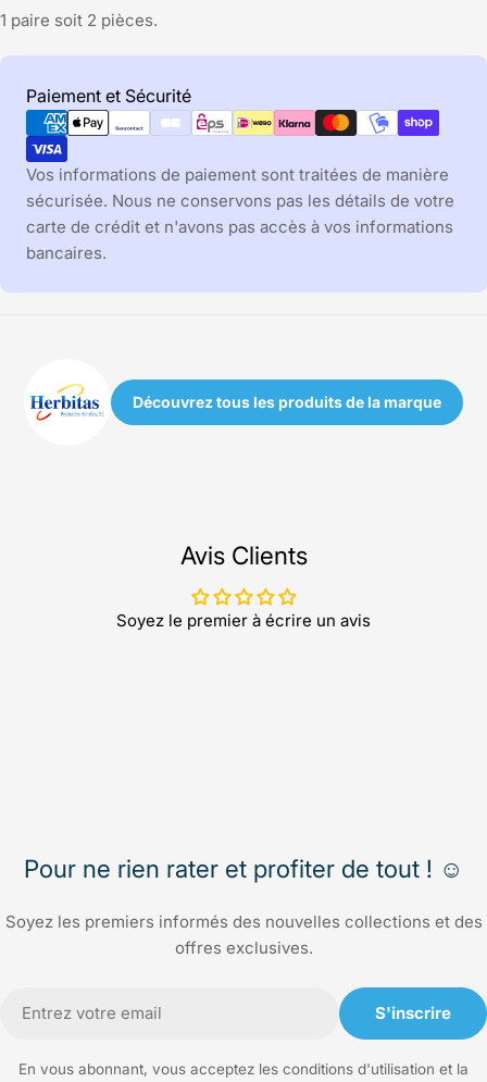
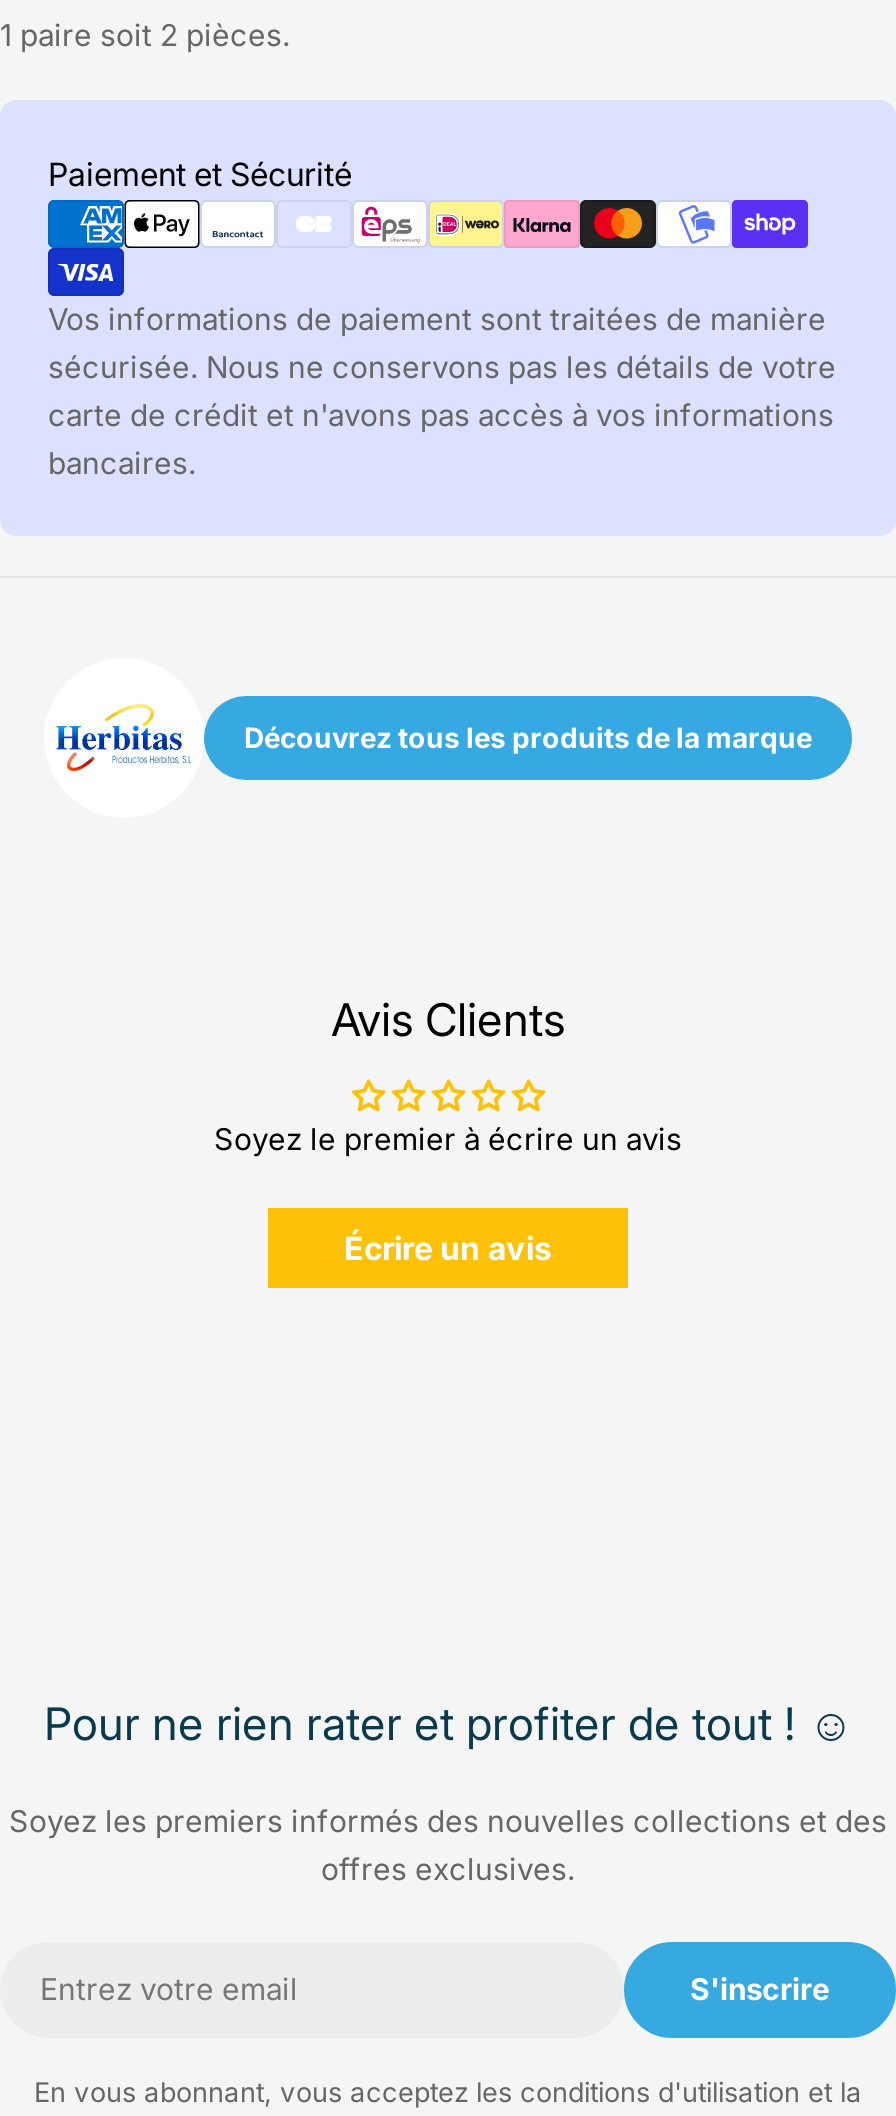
none -> [344,1228,552,1268] Écrire un avis

